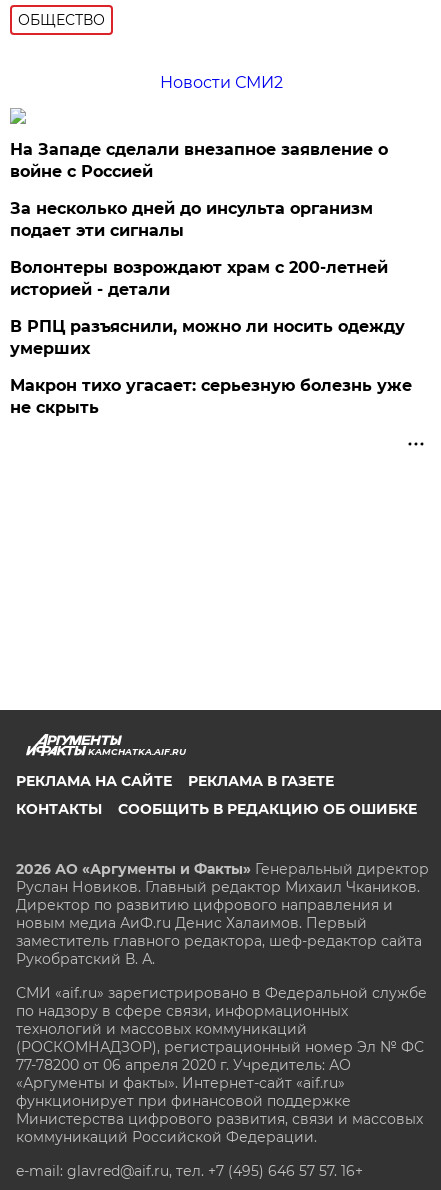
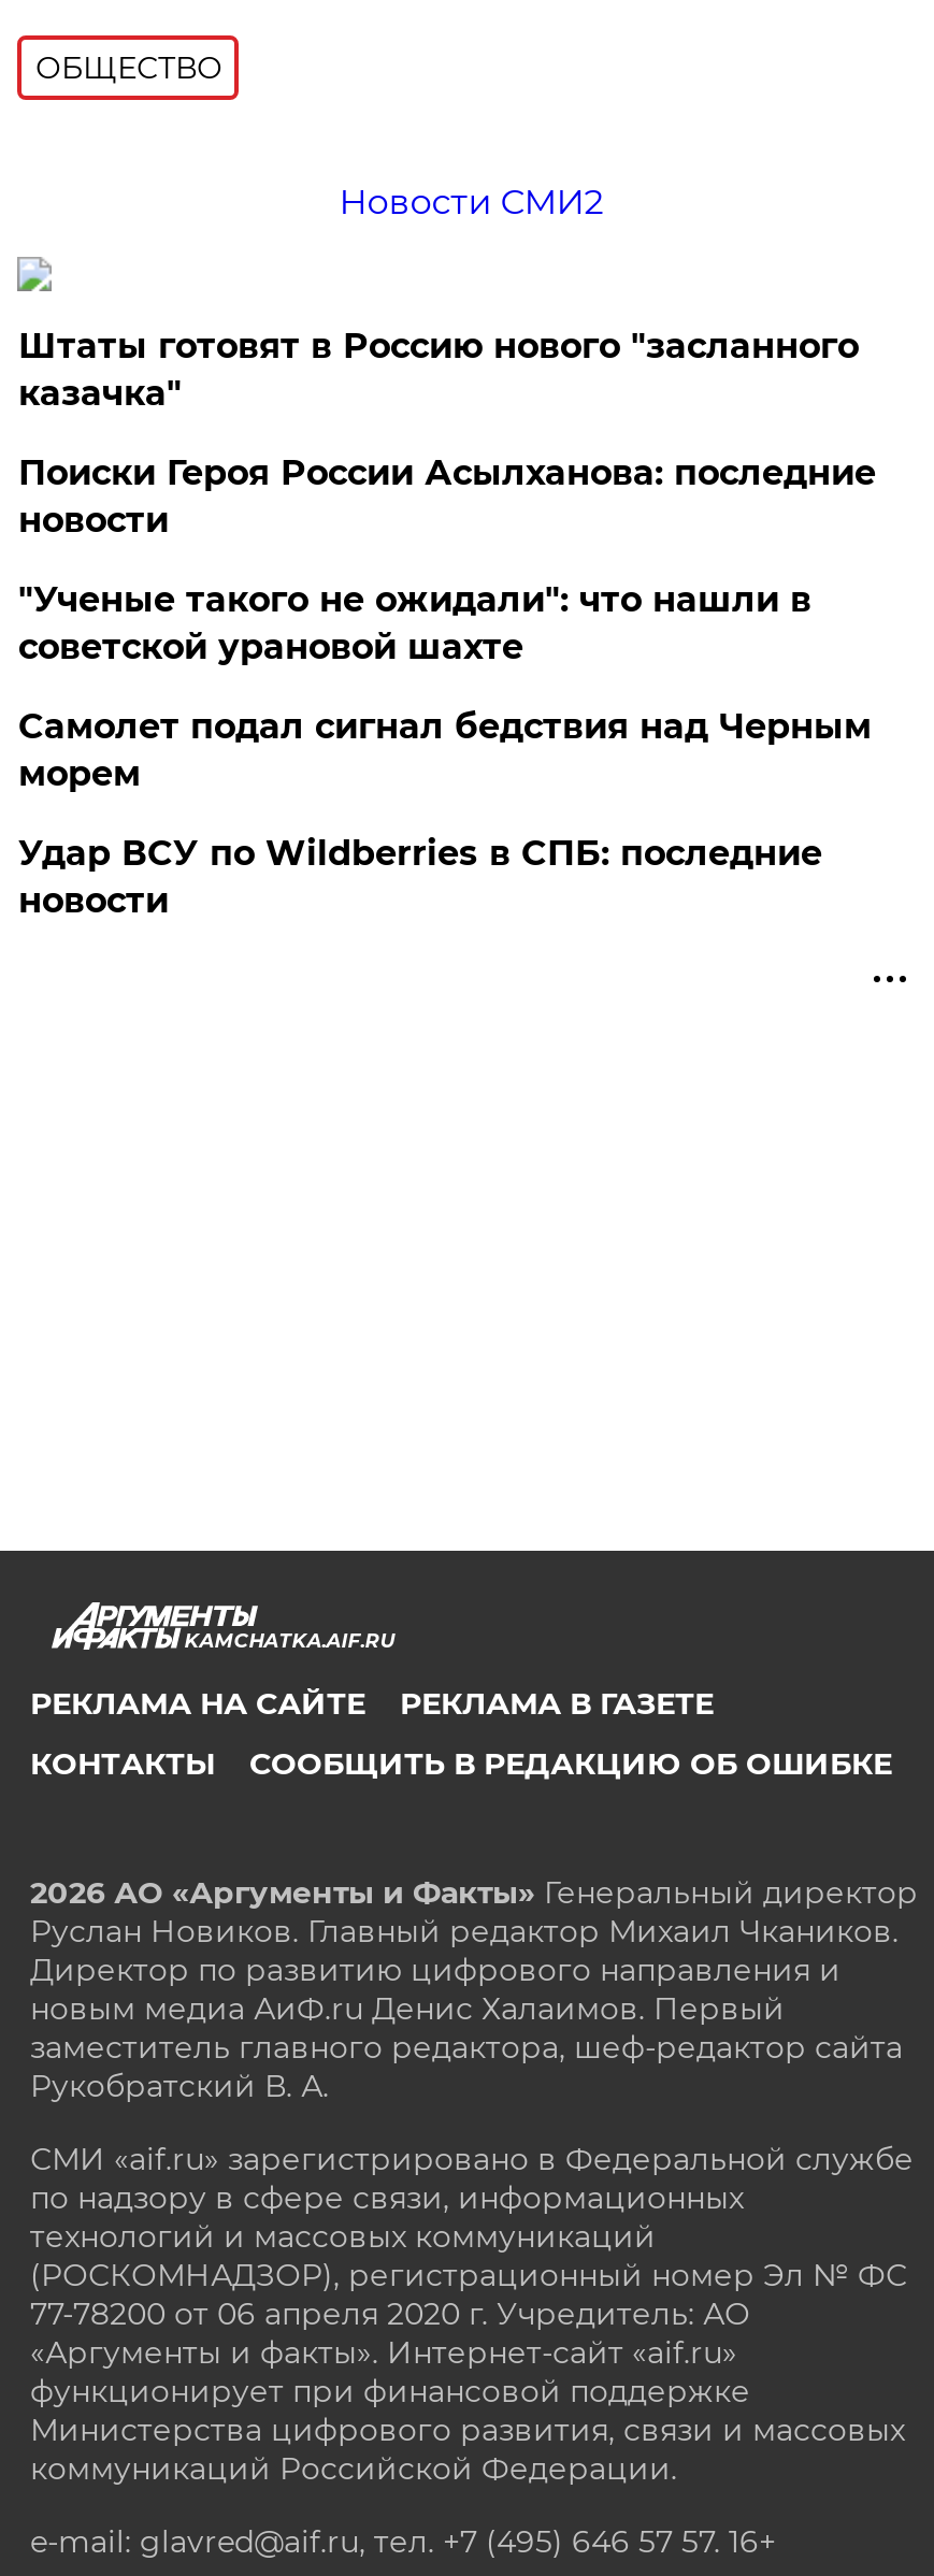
[10,140,388,181] На Западе сделали внезапное заявление о | войне с Россией -> [18,326,859,414] Штаты готовят в Россию нового "засланного | казачка"
[10,199,373,240] За несколько дней до инсульта организм | подает эти сигналы -> [18,452,876,541] Поиски Героя России Асылханова: последние | новости
[10,258,388,299] Волонтеры возрождают храм с 200-летней | историей - детали -> [18,579,811,667] "Ученые такого не ожидали": что нашли в | советской урановой шахте
[10,317,405,358] В РПЦ разъяснили, можно ли носить одежду | умерших -> [18,706,871,794] Самолет подал сигнал бедствия над Черным | морем
[10,376,412,417] Макрон тихо угасает: серьезную болезнь уже | не скрыть -> [18,833,822,921] Удар ВСУ по Wildberries в СПБ: последние | новости

